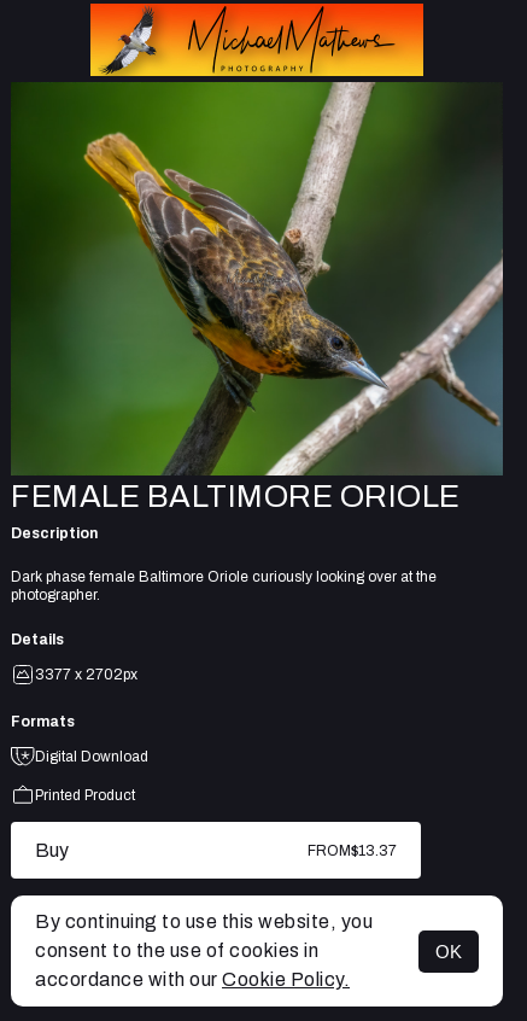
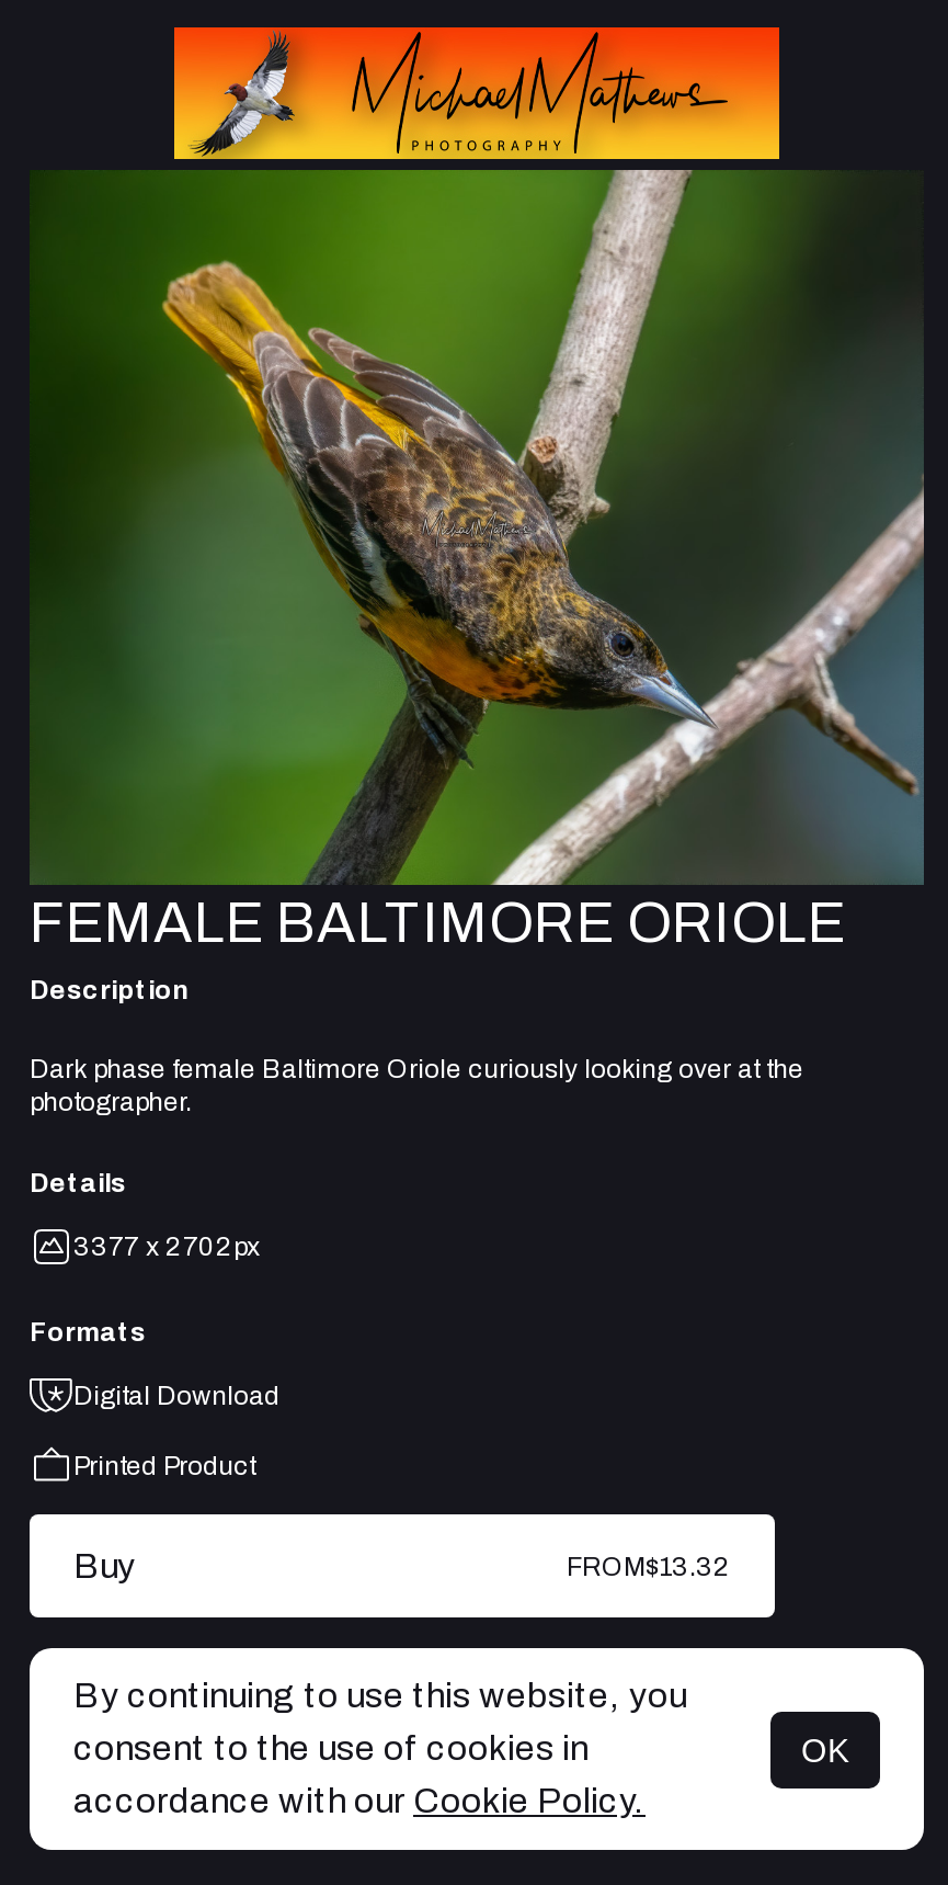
[308,842,397,859] FROM$13.37 -> [567,1551,731,1582] FROM$13.32

